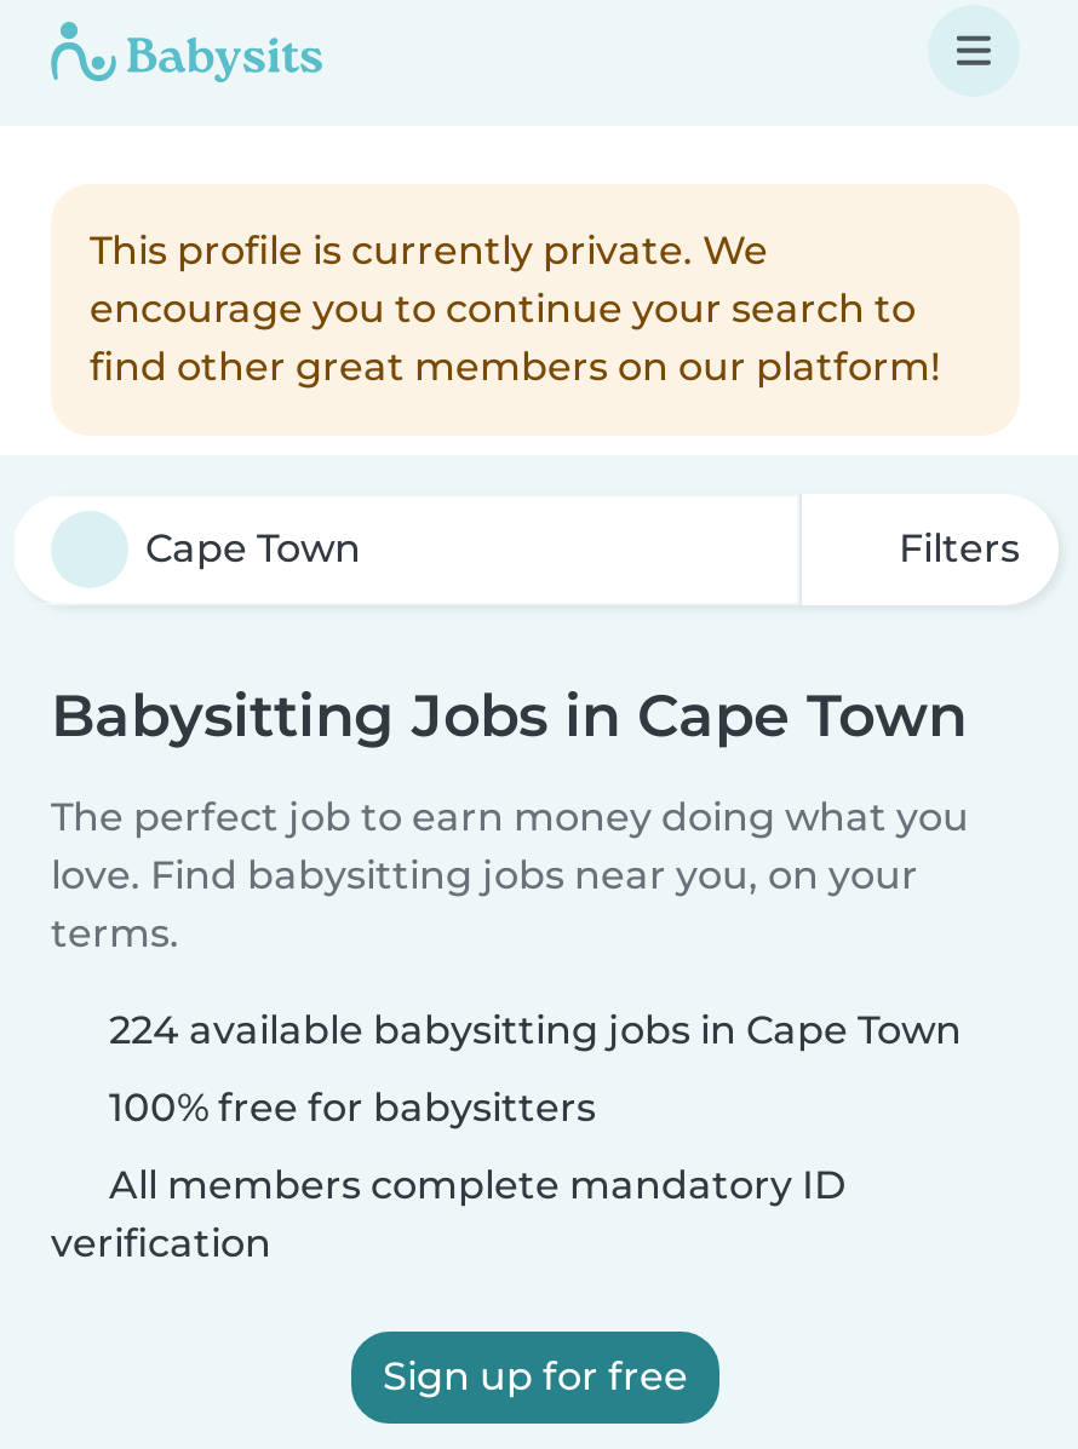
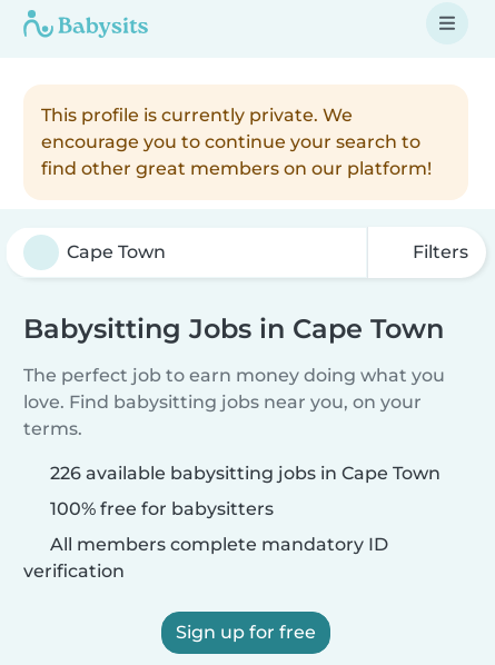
[109,1007,962,1053] 224 available babysitting jobs in Cape Town -> [50,463,440,484] 226 available babysitting jobs in Cape Town

